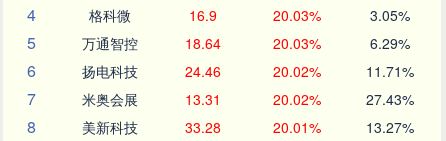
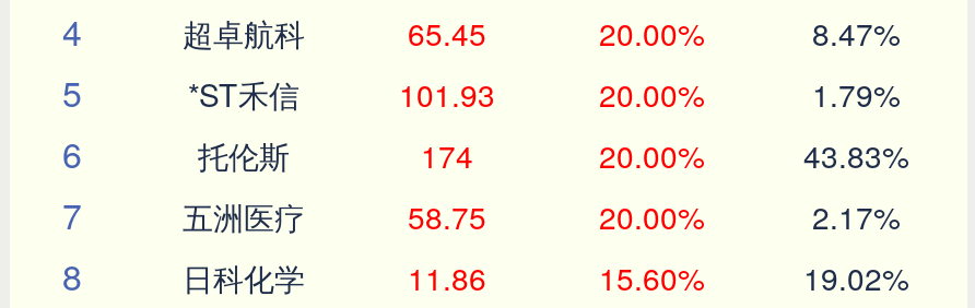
[89,5,410,25] 格科微 | 16.9 | 20.03% | 3.05% -> [183,10,900,54] 超卓航科 | 65.45 | 20.00% | 8.47%
[82,33,410,53] 万通智控 | 18.64 | 20.03% | 6.29% -> [188,72,900,115] *ST禾信 | 101.93 | 20.00% | 1.79%
[82,61,414,81] 扬电科技 | 24.46 | 20.02% | 11.71% -> [198,133,908,176] 托伦斯 | 174 | 20.00% | 43.83%
[82,89,414,109] 米奥会展 | 13.31 | 20.02% | 27.43% -> [183,194,900,238] 五洲医疗 | 58.75 | 20.00% | 2.17%
[82,117,414,137] 美新科技 | 33.28 | 20.01% | 13.27% -> [183,255,908,299] 日科化学 | 11.86 | 15.60% | 19.02%

